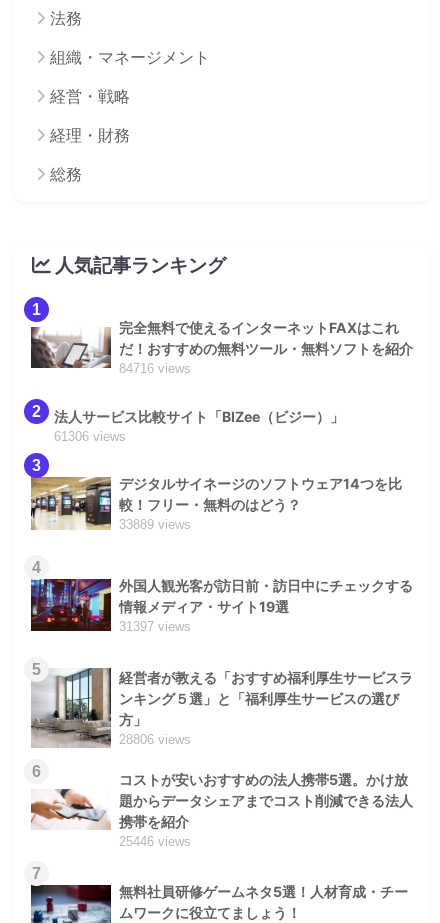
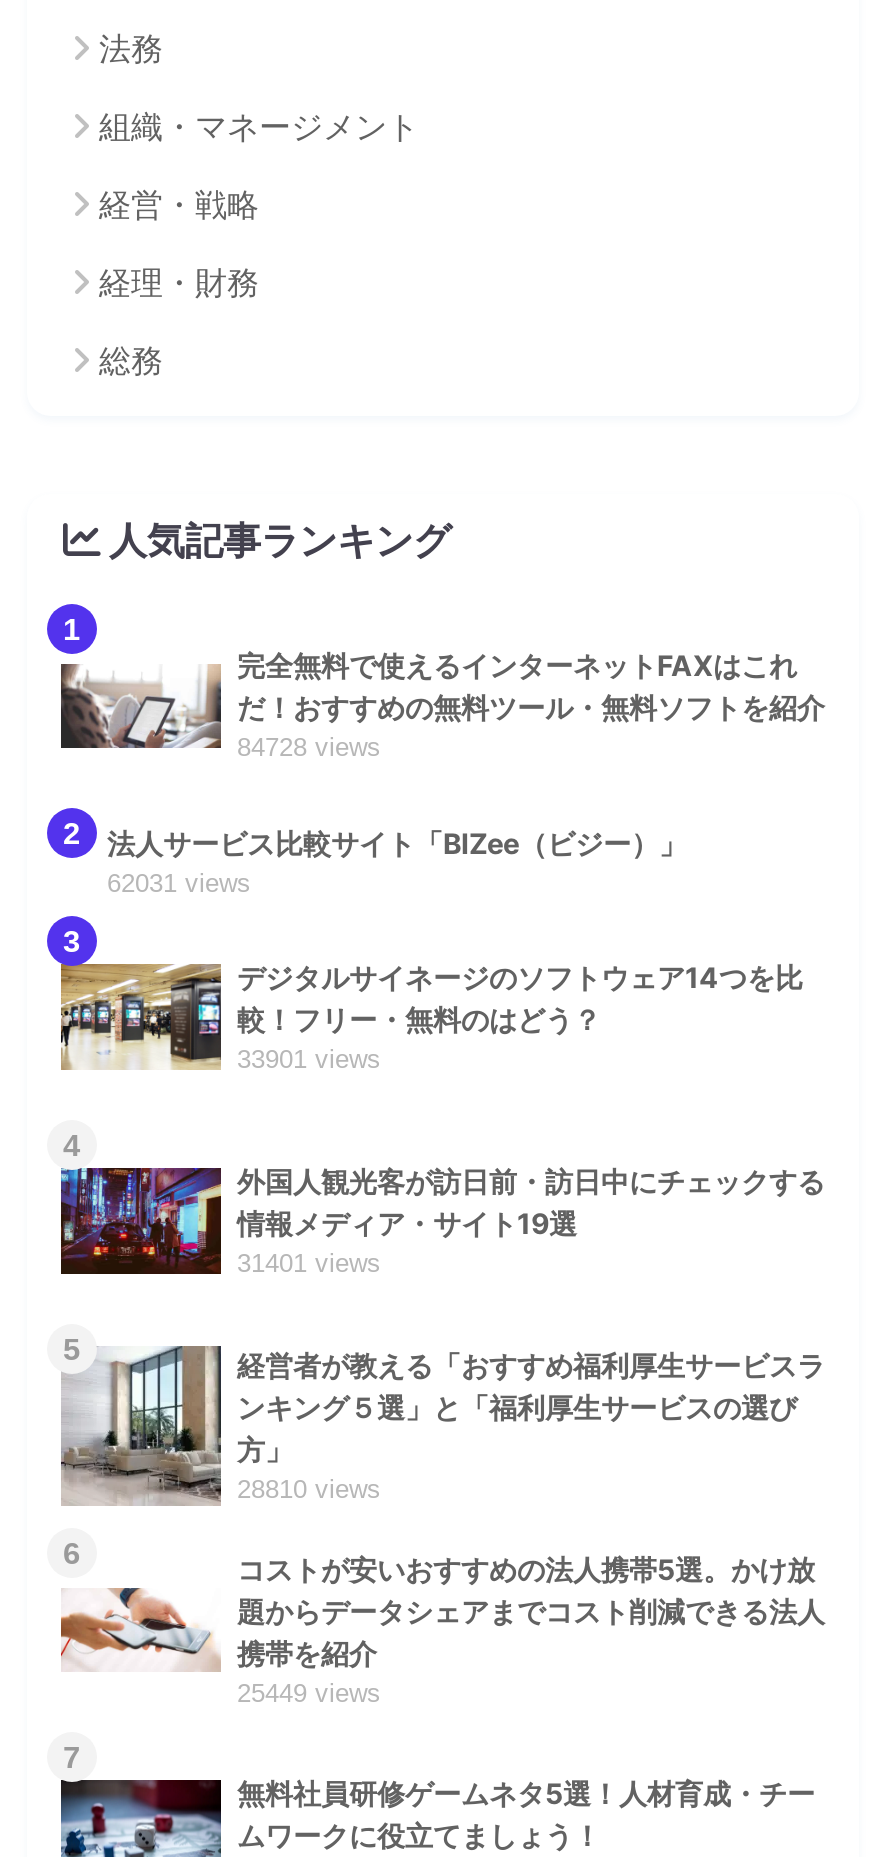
[119,361,191,376] 84716 views -> [237,732,381,762] 84728 views
[54,429,126,444] 61306 views -> [107,868,251,898] 62031 views
[119,517,191,532] 33889 views -> [237,1044,381,1074] 33901 views
[119,619,191,634] 31397 views -> [237,1248,381,1278] 31401 views
[119,732,191,747] 28806 views -> [237,1474,381,1504] 28810 views
[119,834,191,849] 25446 views -> [237,1678,381,1708] 25449 views

